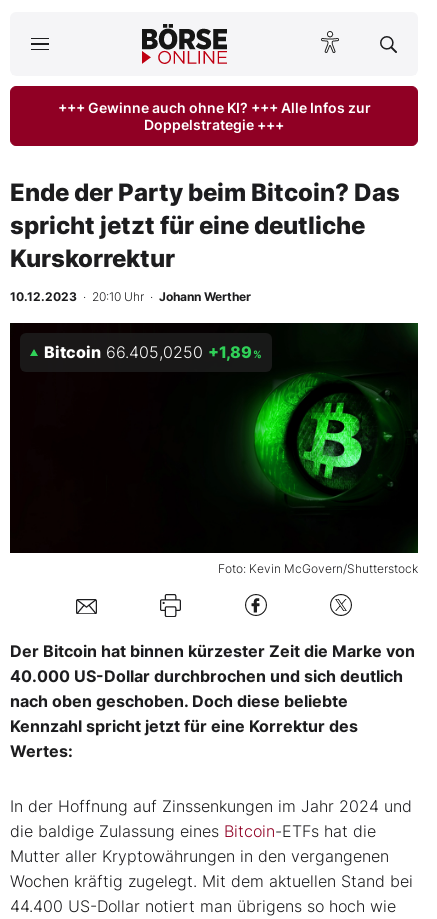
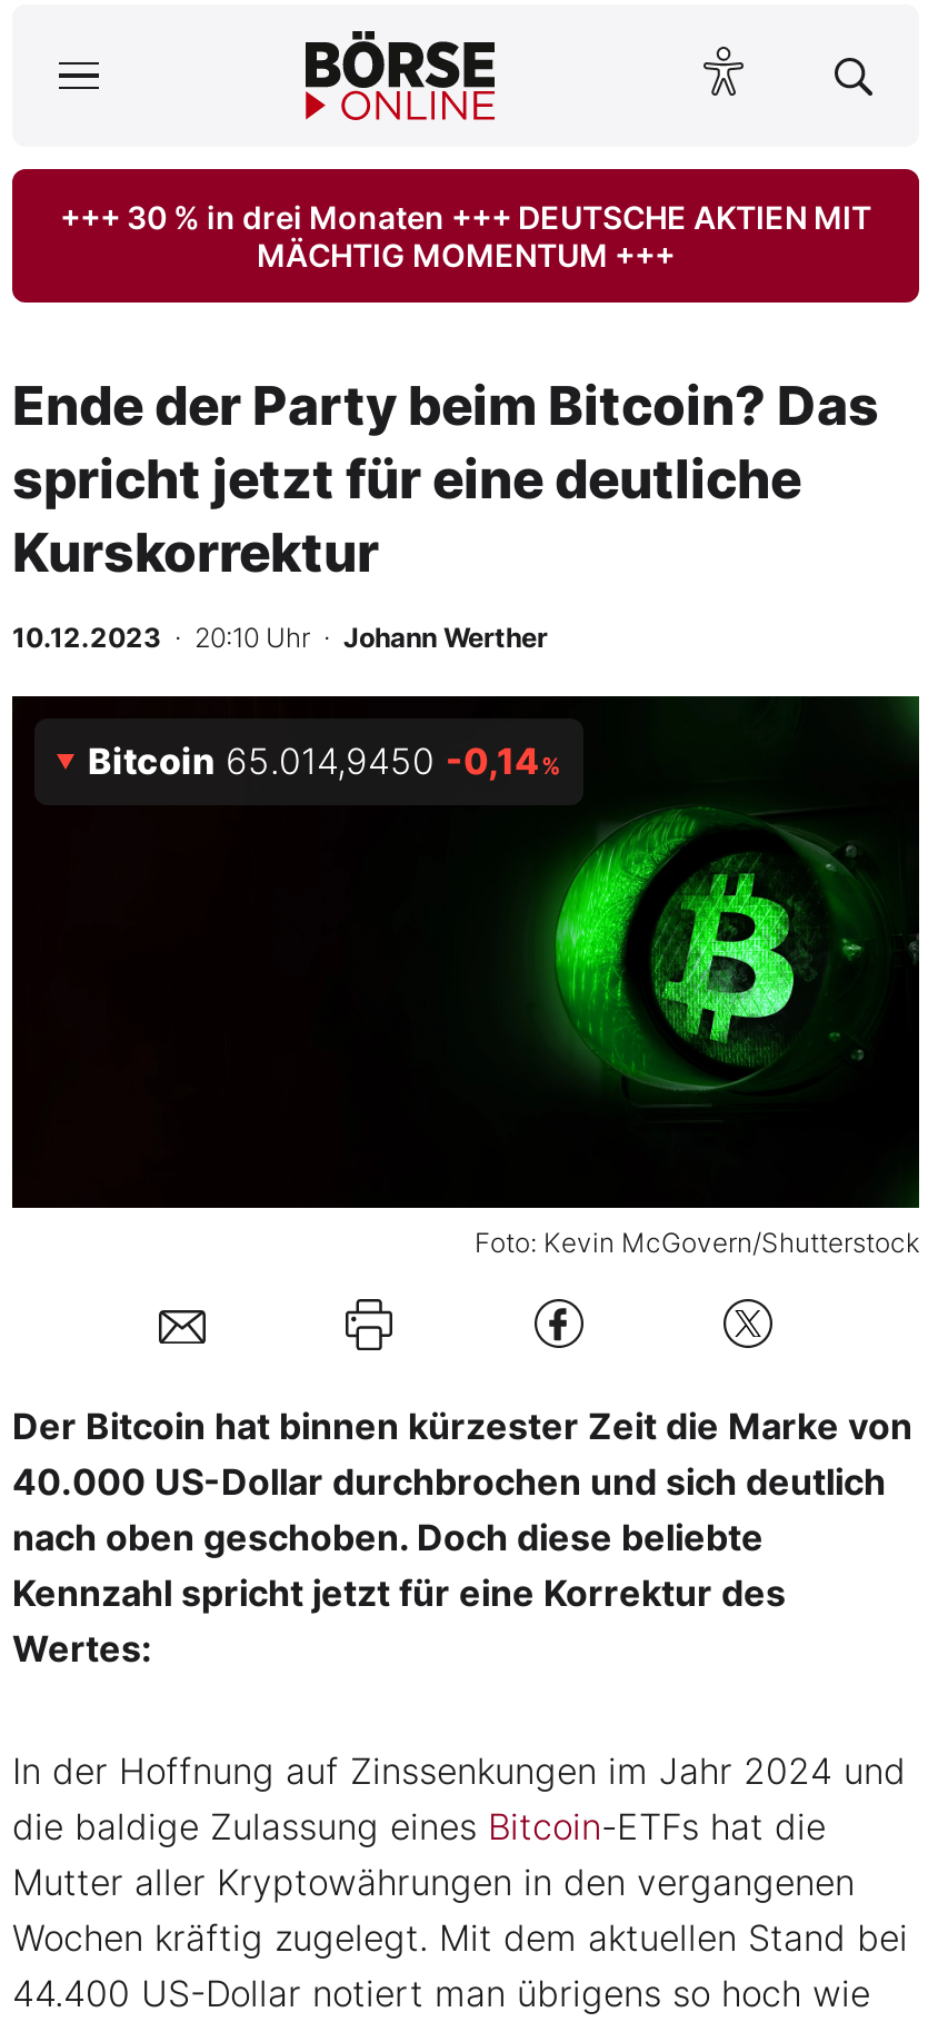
[57,99,370,133] +++ Gewinne auch ohne KI? +++ Alle Infos zur | Doppelstrategie +++ -> [60,198,871,274] +++ 30 % in drei Monaten +++ DEUTSCHE AKTIEN MIT | MÄCHTIG MOMENTUM +++
[44,342,262,362] Bitcoin 66.405,0250 +1,89% -> [88,739,561,783] Bitcoin 65.014,9450 -0,14%

